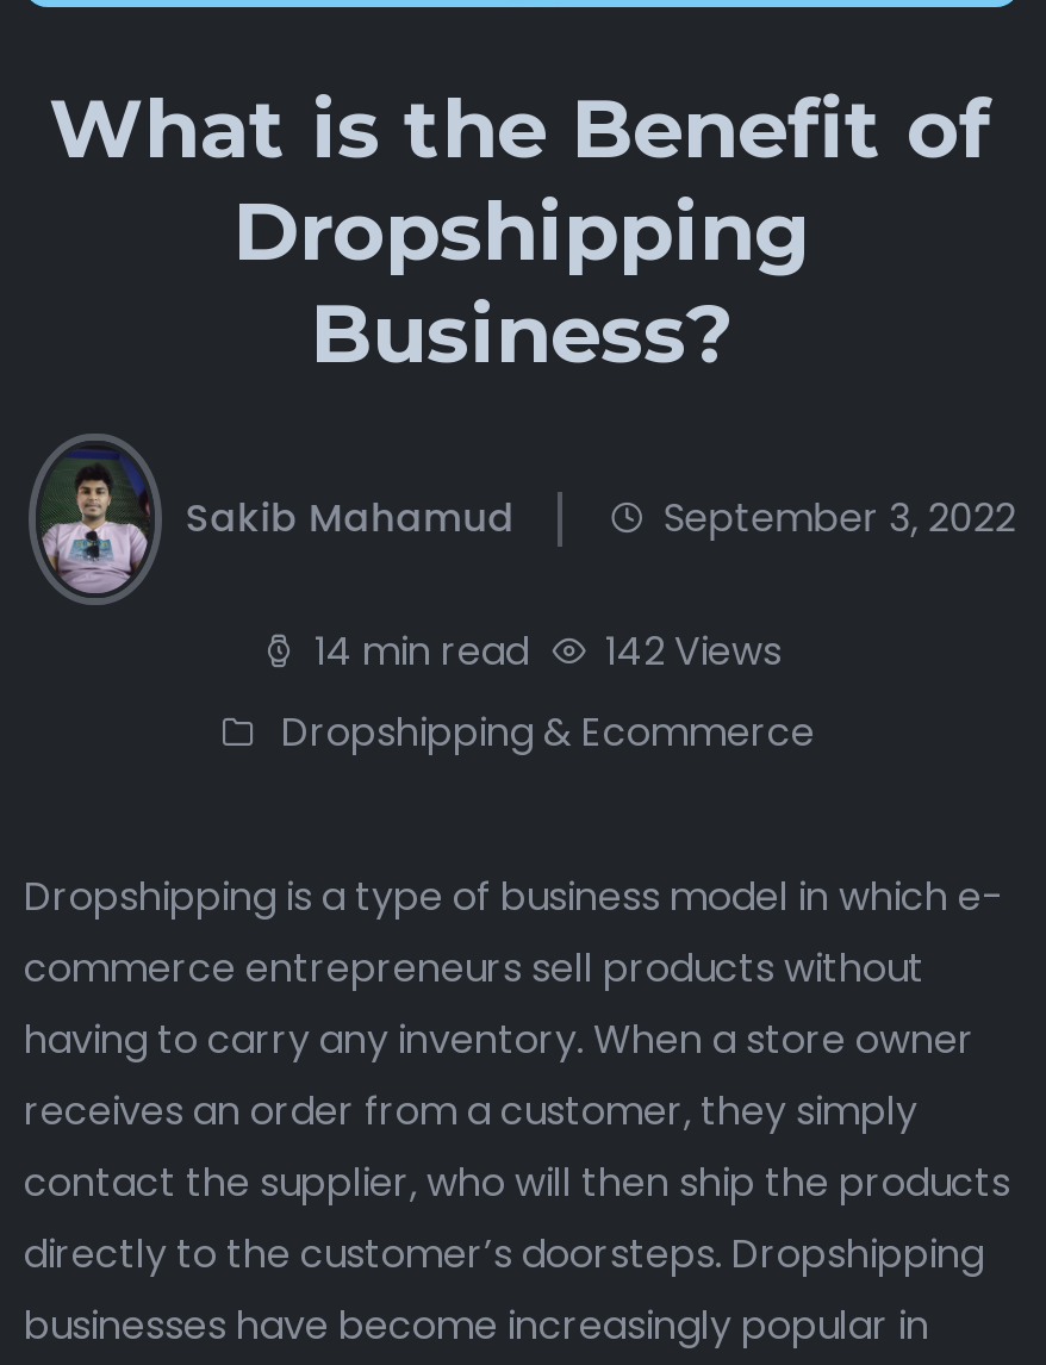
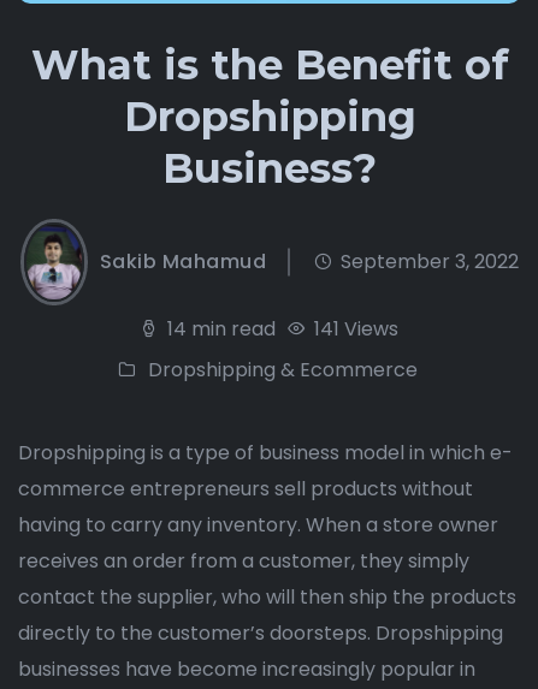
[315,624,782,678] 14 min read 142 Views -> [167,315,398,342] 14 min read 141 Views

